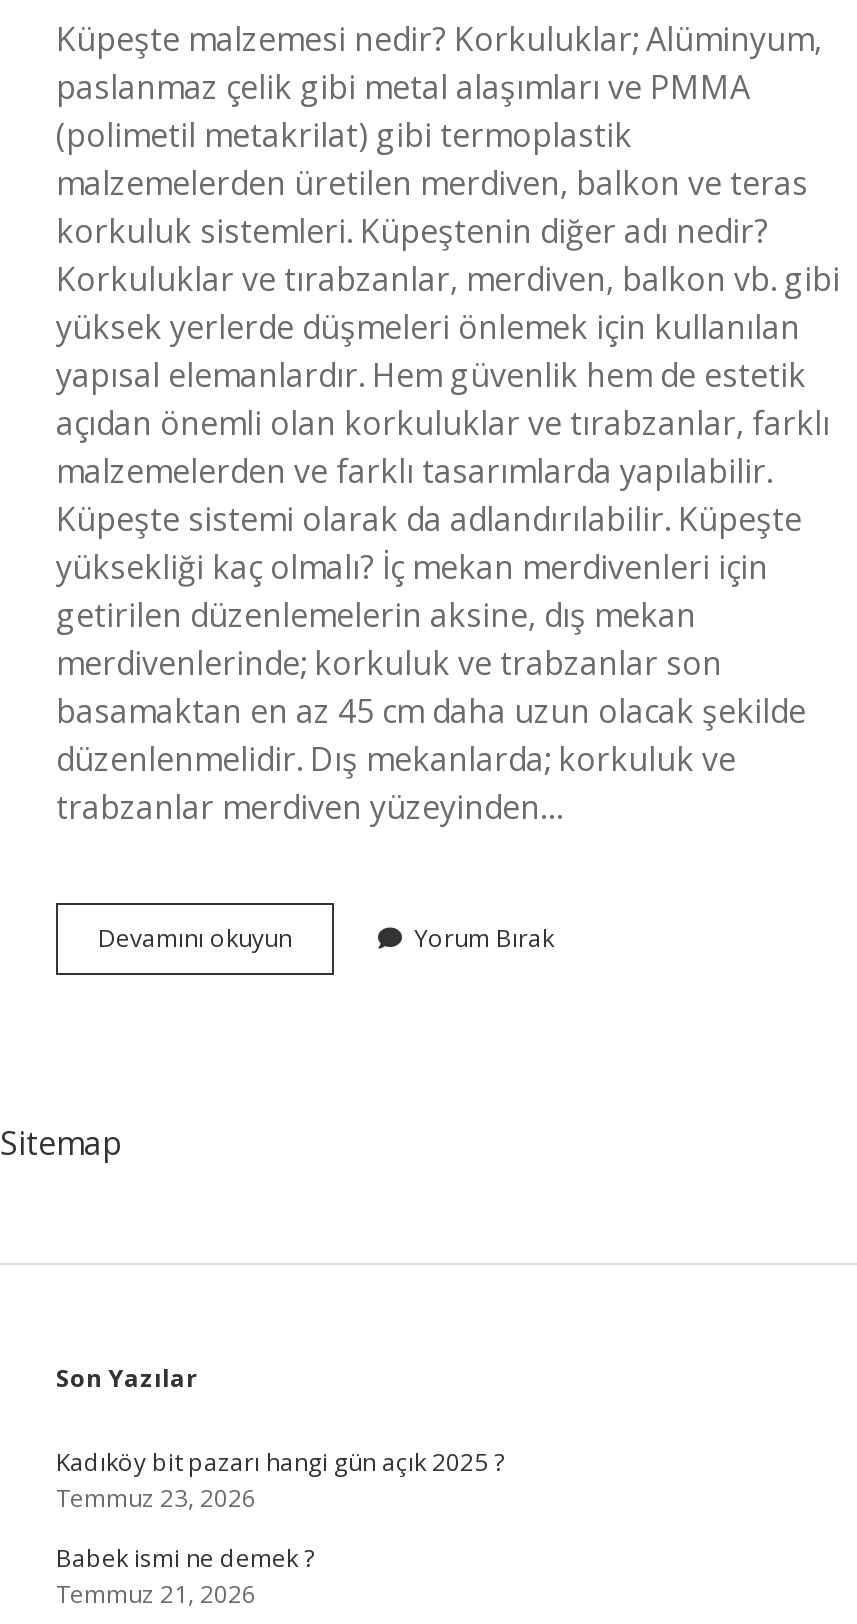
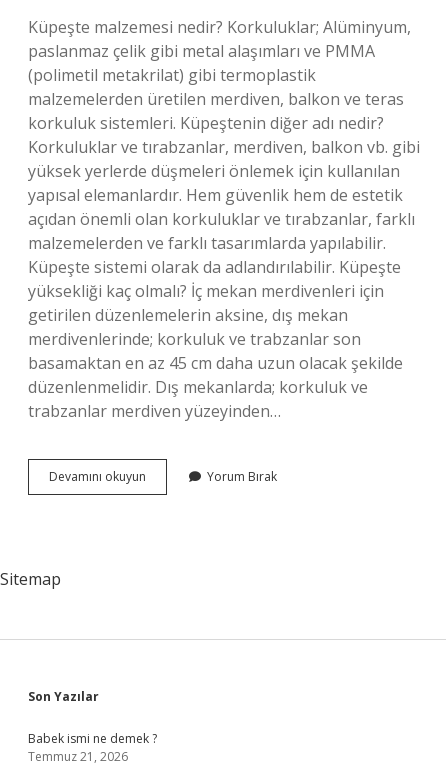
[56,1445,504,1515] Kadıköy bit pazarı hangi gün açık 2025 ? | Temmuz 23, 2026 -> none

